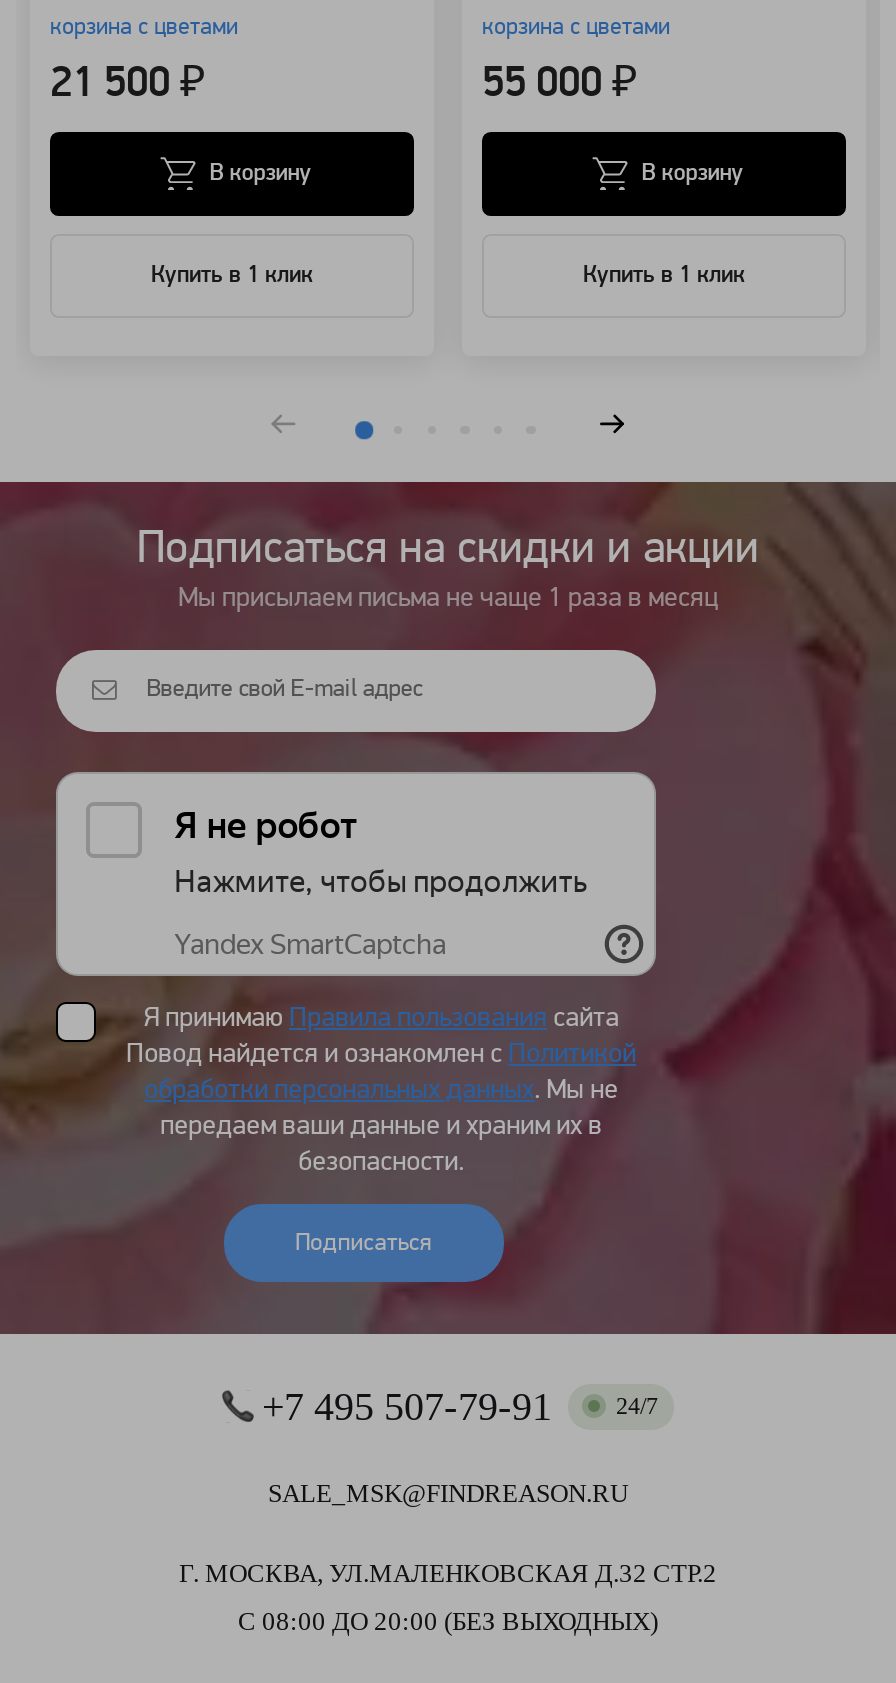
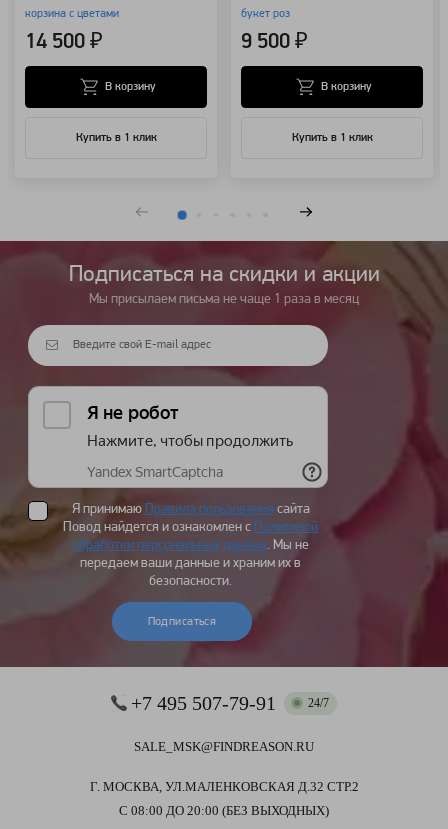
[482,17,670,41] корзина с цветами -> [241,8,290,20] букет роз
[50,63,206,109] 21 500 ₽ -> [25,31,103,54] 14 500 ₽
[482,63,638,109] 55 000 ₽ -> [241,31,308,54] 9 500 ₽

